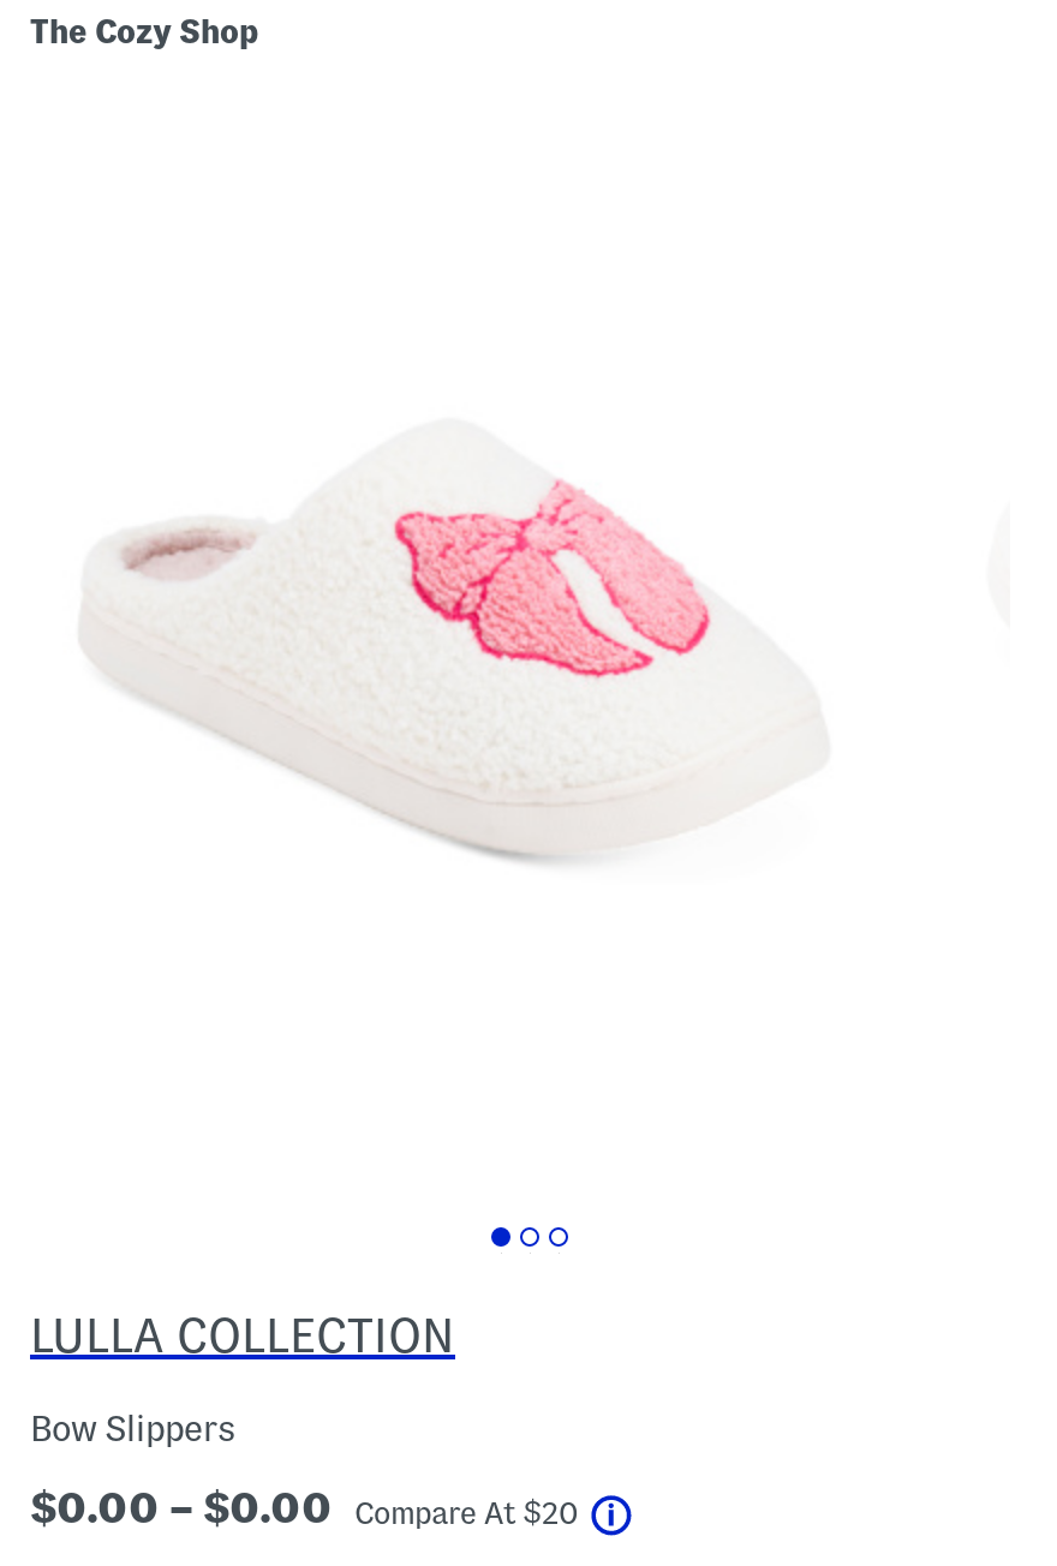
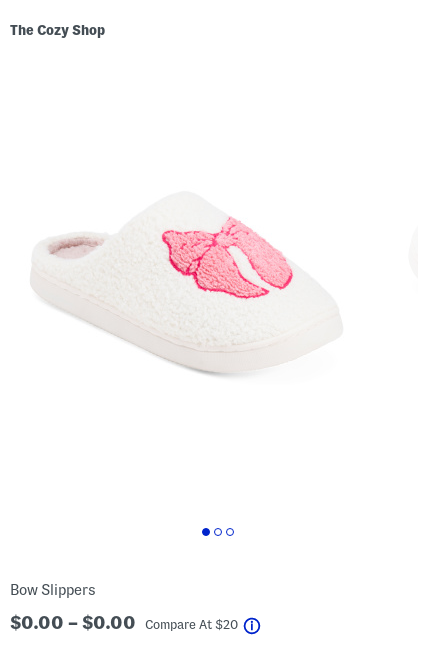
[30,1309,455,1362] LULLA COLLECTION -> none

